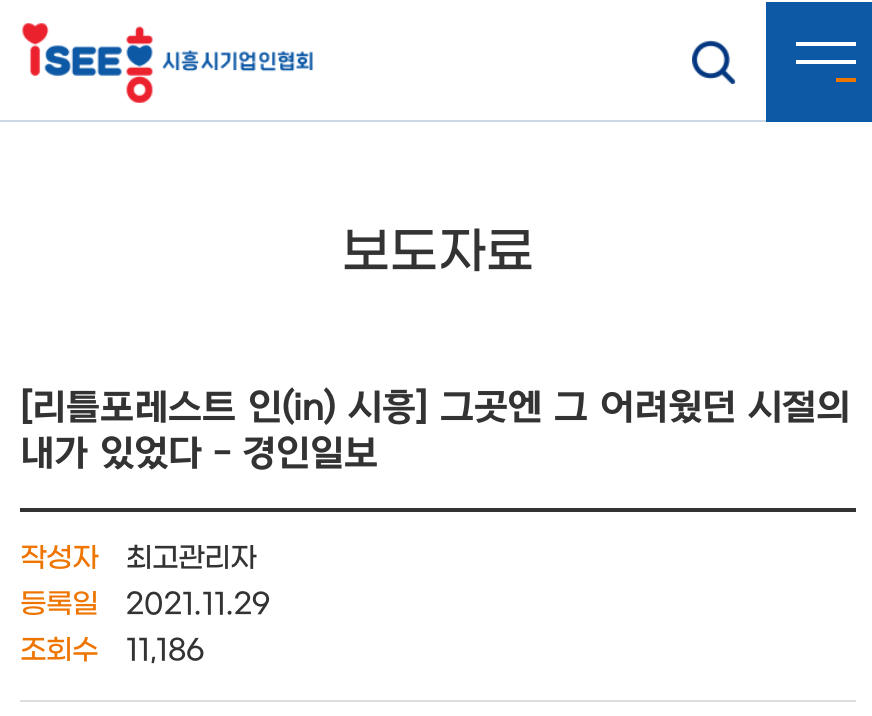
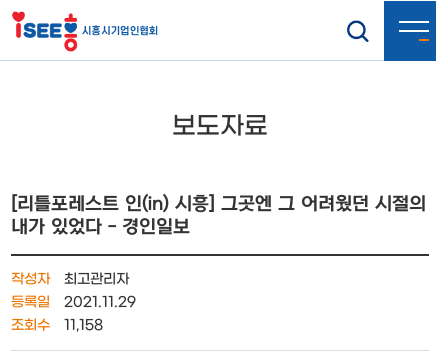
[20,634,204,668] 조회수 11,186 -> [11,317,103,334] 조회수 11,158

